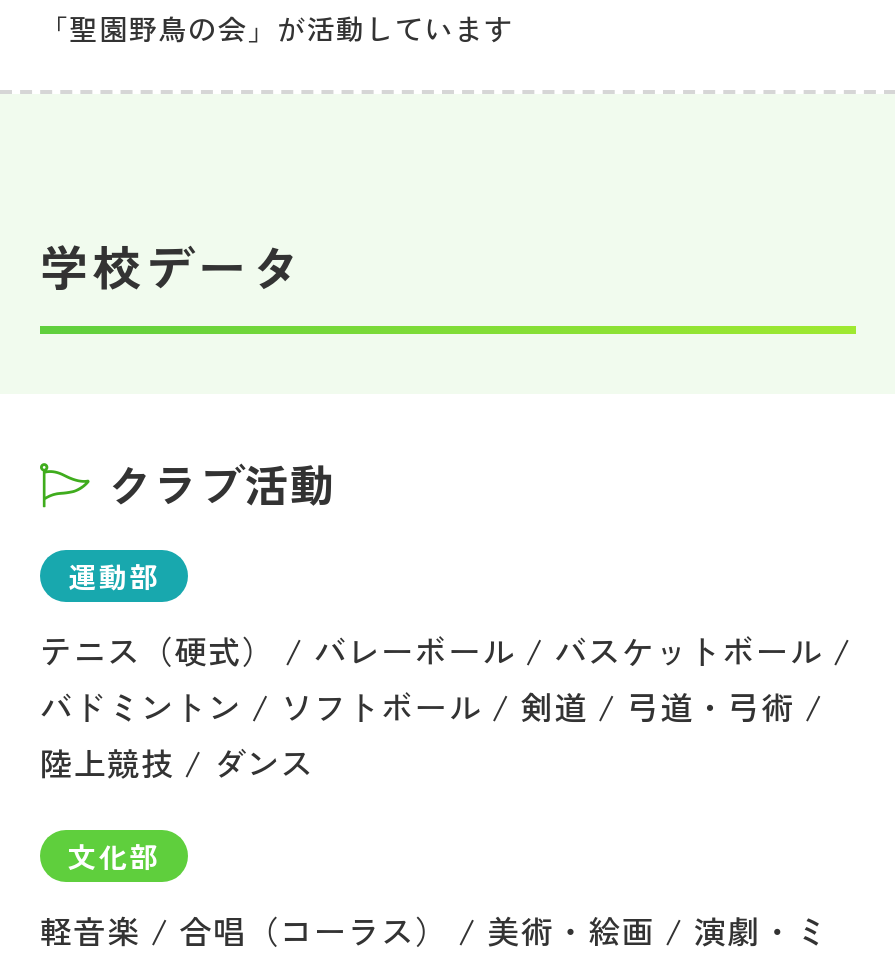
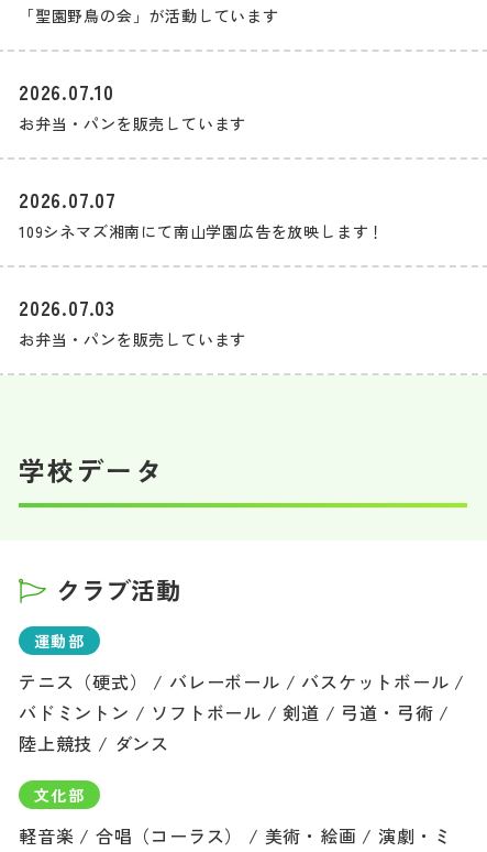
none -> [19,78,385,351] 2026.07.10 | お弁当・パンを販売しています | 2026.07.07 | 109シネマズ湘南にて南山学園広告を放映します！ | 2026.07.03 | お弁当・パンを販売しています

